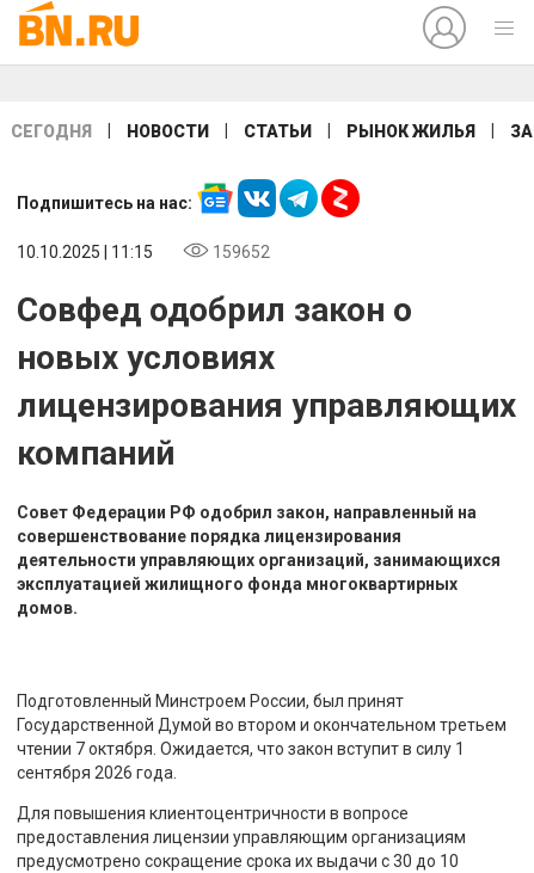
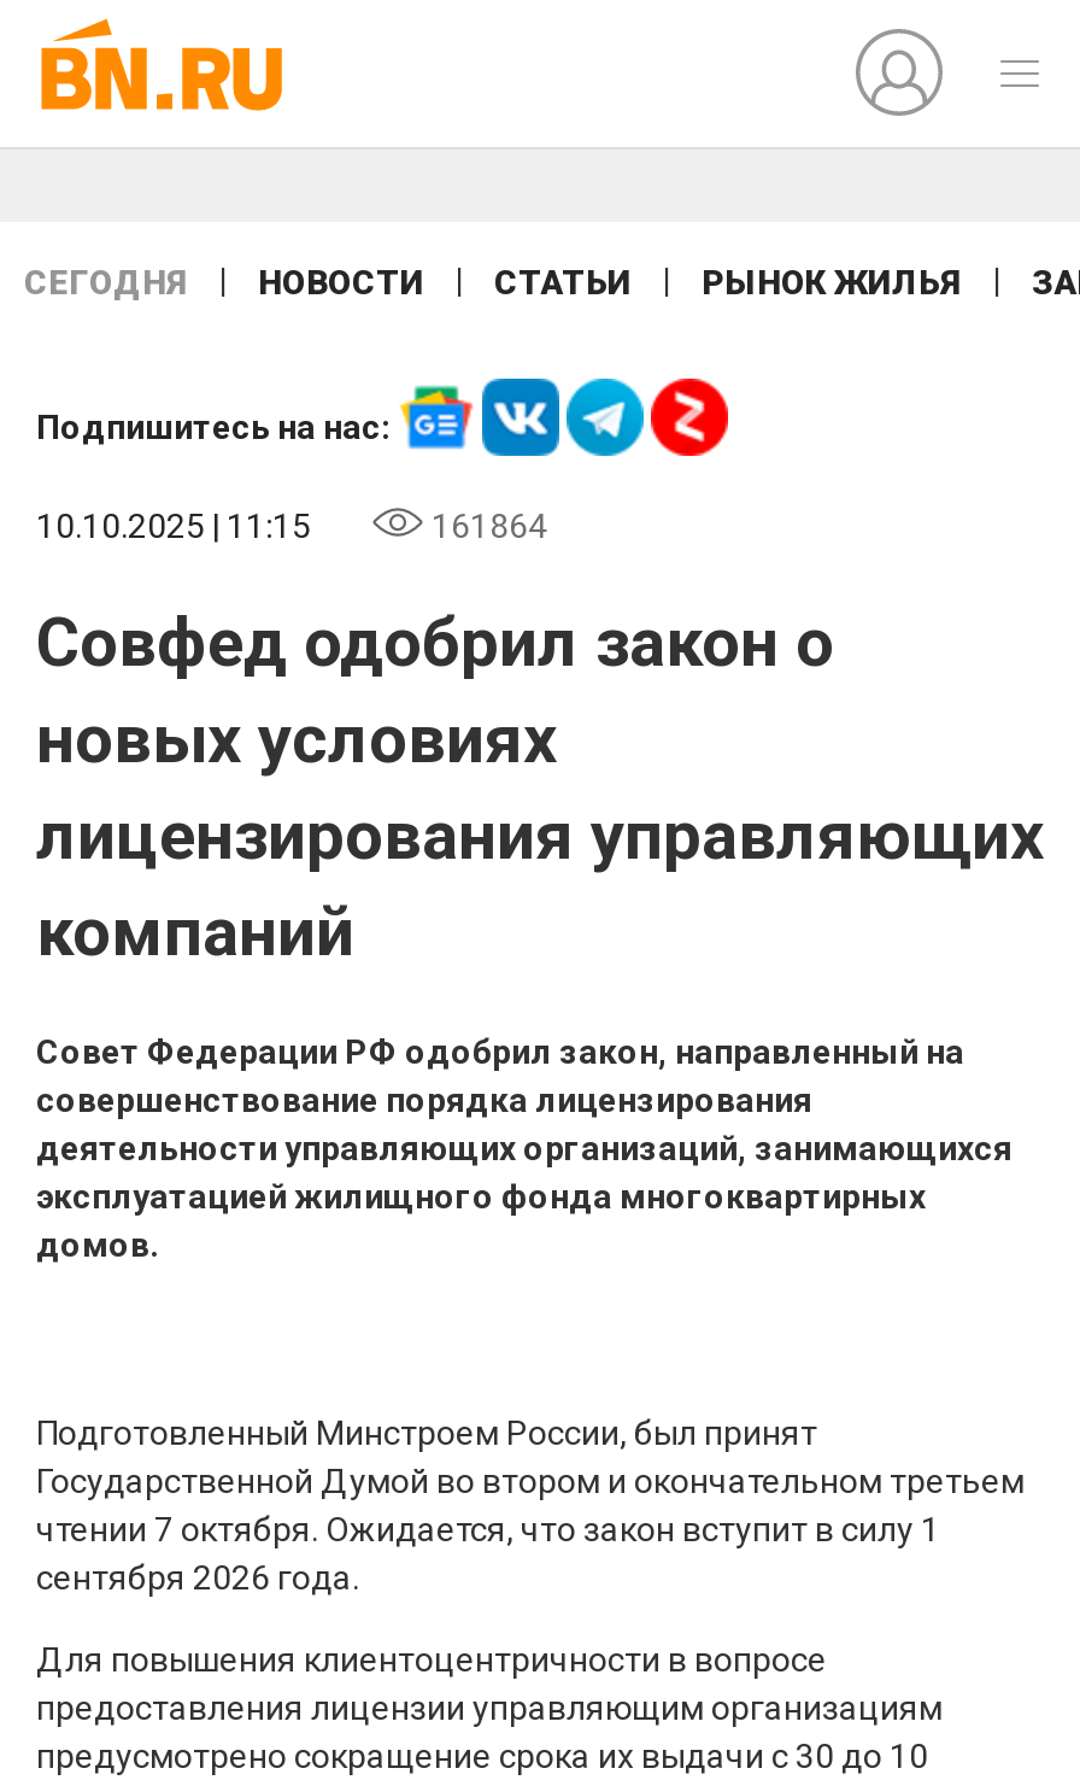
[213,242,270,262] 159652 -> [432,507,547,545] 161864

